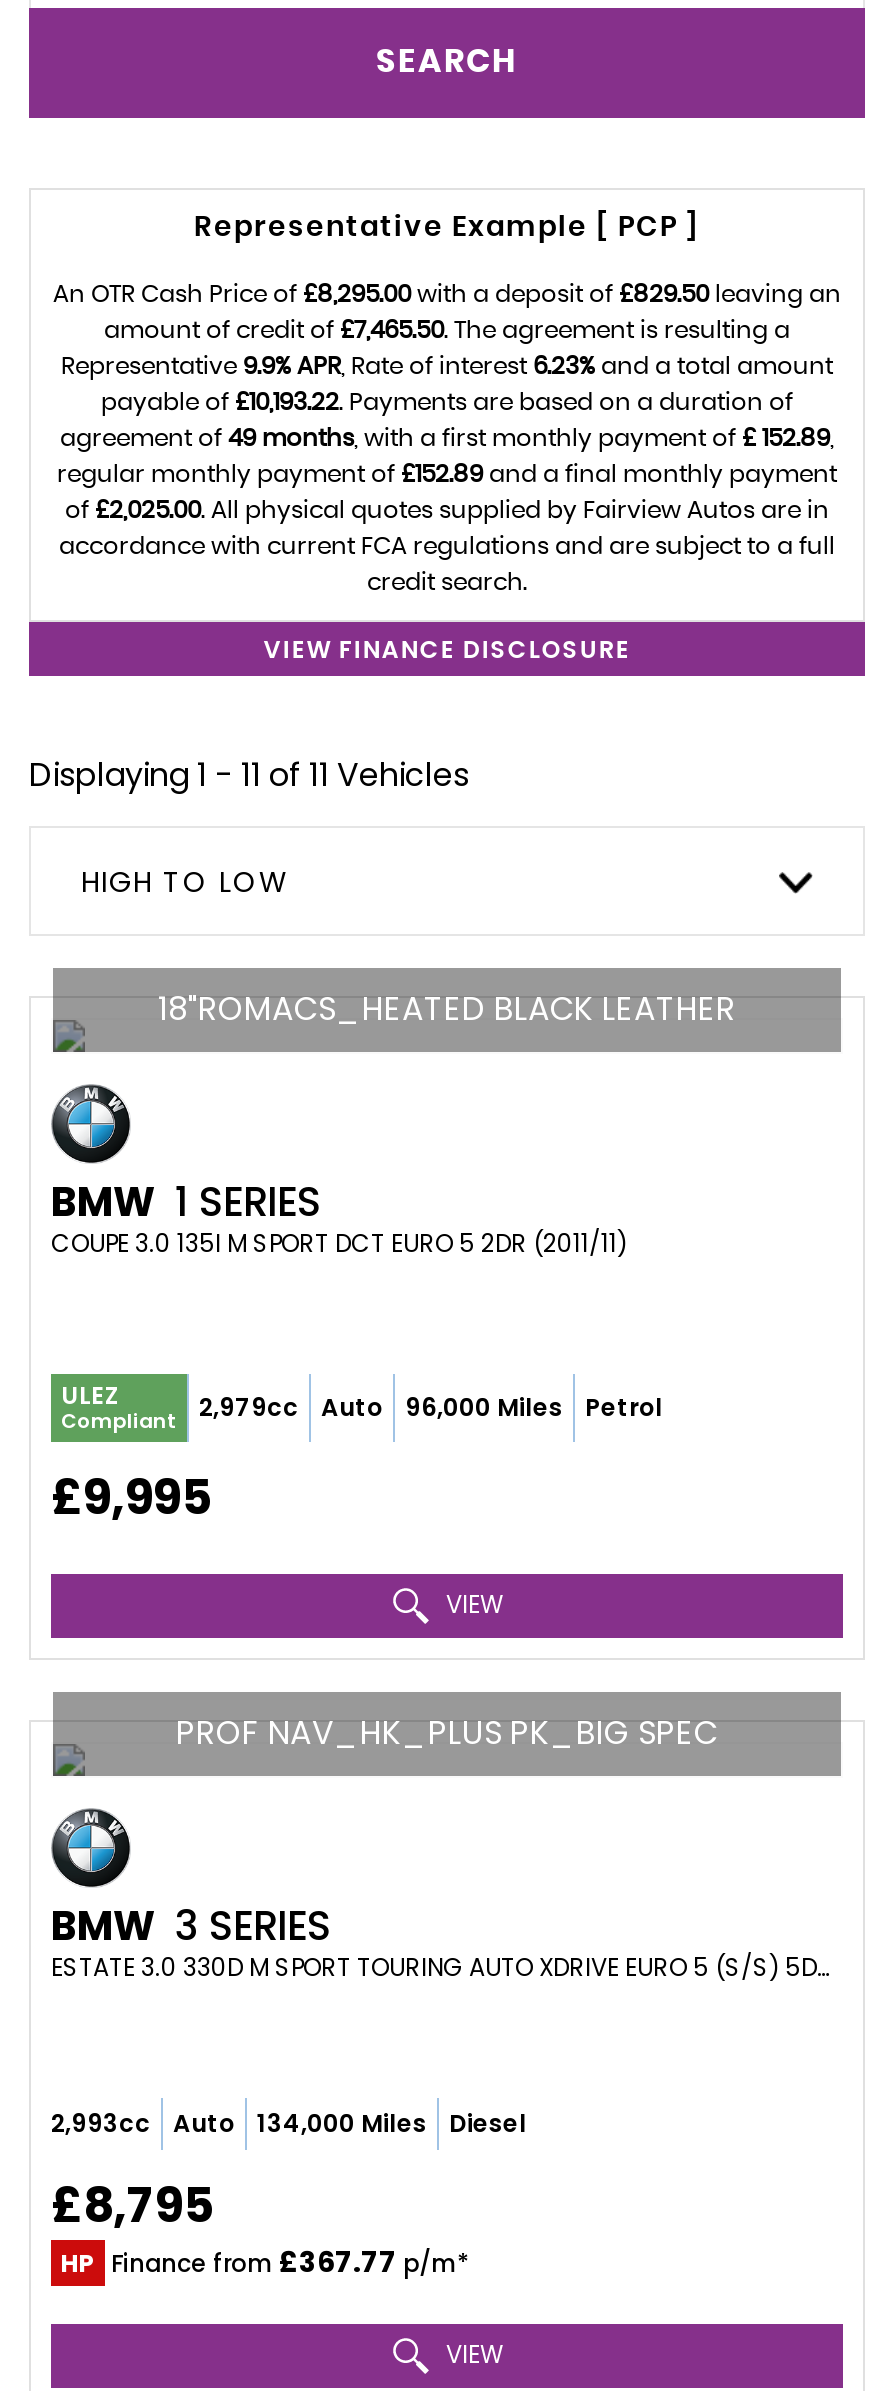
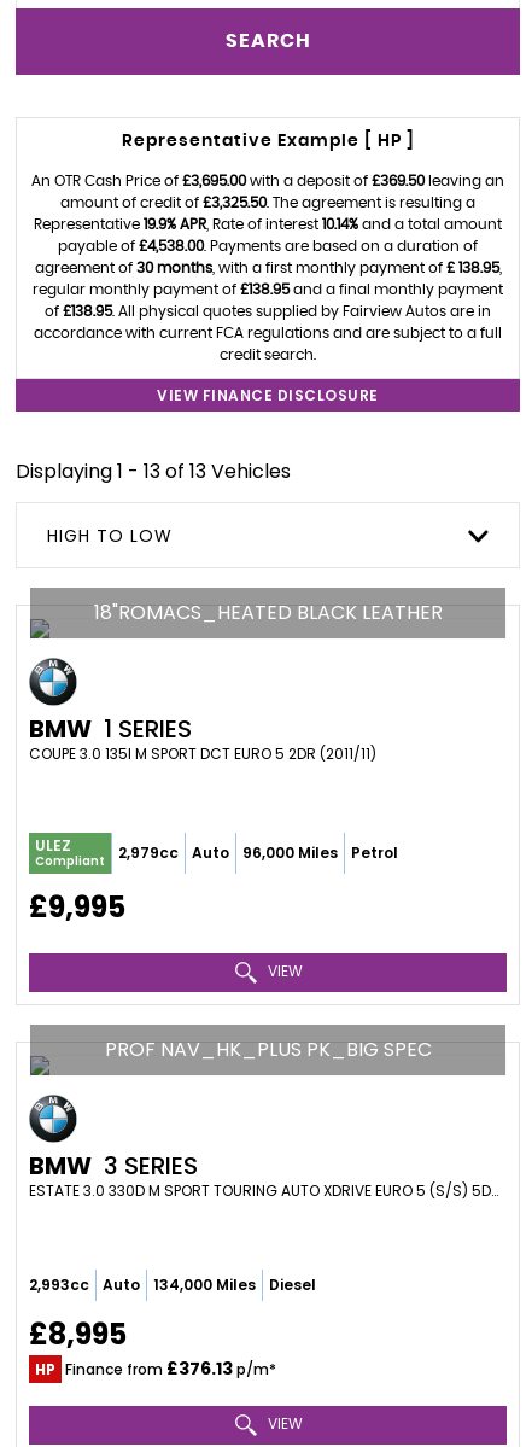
[194,213,700,241] Representative Example [ PCP ] -> [121,132,414,149] Representative Example [ HP ]
[53,281,841,305] An OTR Cash Price of £8,295.00 with a deposit of £829.50 leaving an -> [31,173,504,188] An OTR Cash Price of £3,695.00 with a deposit of £369.50 leaving an
[104,317,790,341] amount of credit of £7,465.50. The agreement is resulting a -> [60,195,475,210] amount of credit of £3,325.50. The agreement is resulting a
[61,353,833,377] Representative 9.9% APR, Rate of interest 6.23% and a total amount -> [34,217,502,231] Representative 19.9% APR, Rate of interest 10.14% and a total amount
[101,389,793,413] payable of £10,193.22. Payments are based on a duration of -> [58,239,478,253] payable of £4,538.00. Payments are based on a duration of
[60,425,830,449] agreement of 49 months, with a first monthly payment of £ 152.89 -> [34,260,499,275] agreement of 30 months, with a first monthly payment of £ 138.95
[57,461,837,485] regular monthly payment of £152.89 and a final monthly payment -> [33,282,503,297] regular monthly payment of £138.95 and a final monthly payment
[65,497,829,521] of £2,025.00. All physical quotes supplied by Fairview Autos are in -> [45,304,491,318] of £138.95. All physical quotes supplied by Fairview Autos are in
[29,751,469,797] Displaying 1 - 11 of 11 Vehicles -> [16,457,291,485] Displaying 1 - 13 of 13 Vehicles
[51,2171,213,2237] £8,795 -> [29,1314,127,1354] £8,995
[61,2241,469,2281] HP Finance from £367.77 p/m* -> [35,1356,276,1380] HP Finance from £376.13 p/m*

